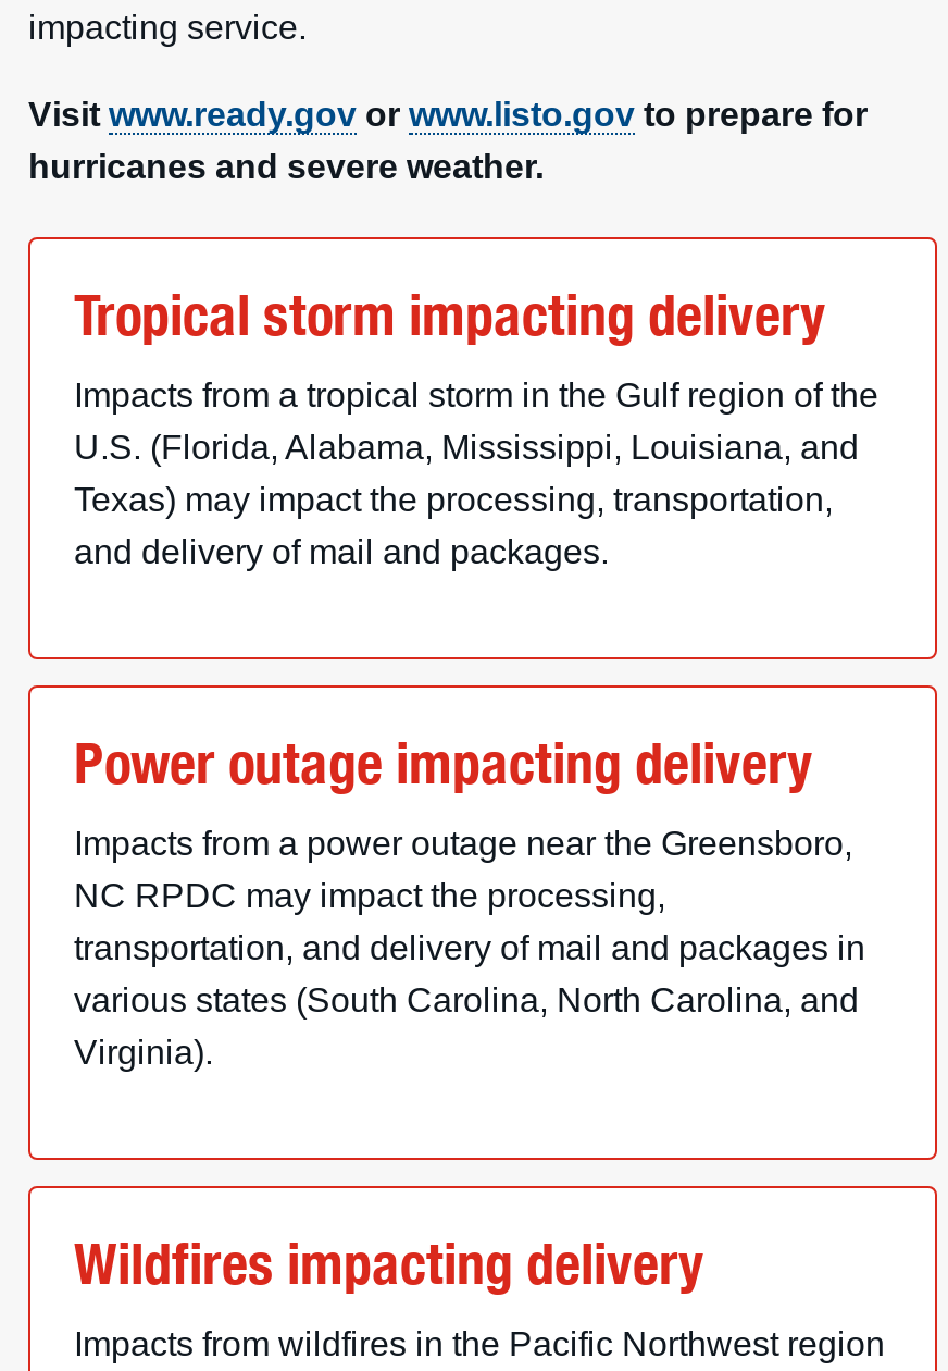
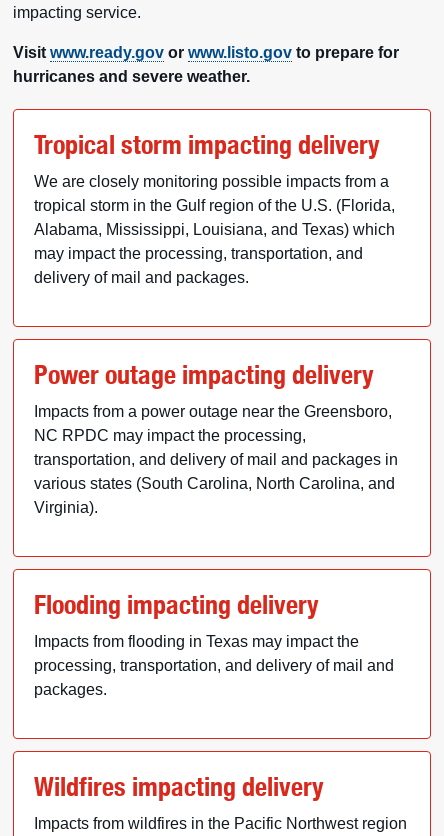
[74,376,878,570] Impacts from a tropical storm in the Gulf region of the | U.S. (Florida, Alabama, Mississippi, Louisiana, and | Texas) may impact the processing, transportation, | and delivery of mail and packages. -> [34,173,395,286] We are closely monitoring possible impacts from a | tropical storm in the Gulf region of the U.S. (Florida, | Alabama, Mississippi, Louisiana, and Texas) which | may impact the processing, transportation, and | delivery of mail and packages.
none -> [34,588,394,698] Flooding impacting delivery | Impacts from flooding in Texas may impact the | processing, transportation, and delivery of mail and | packages.

